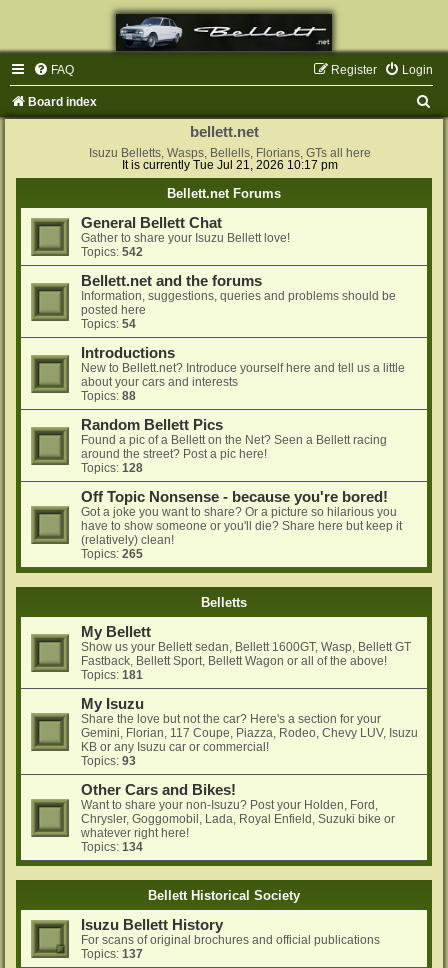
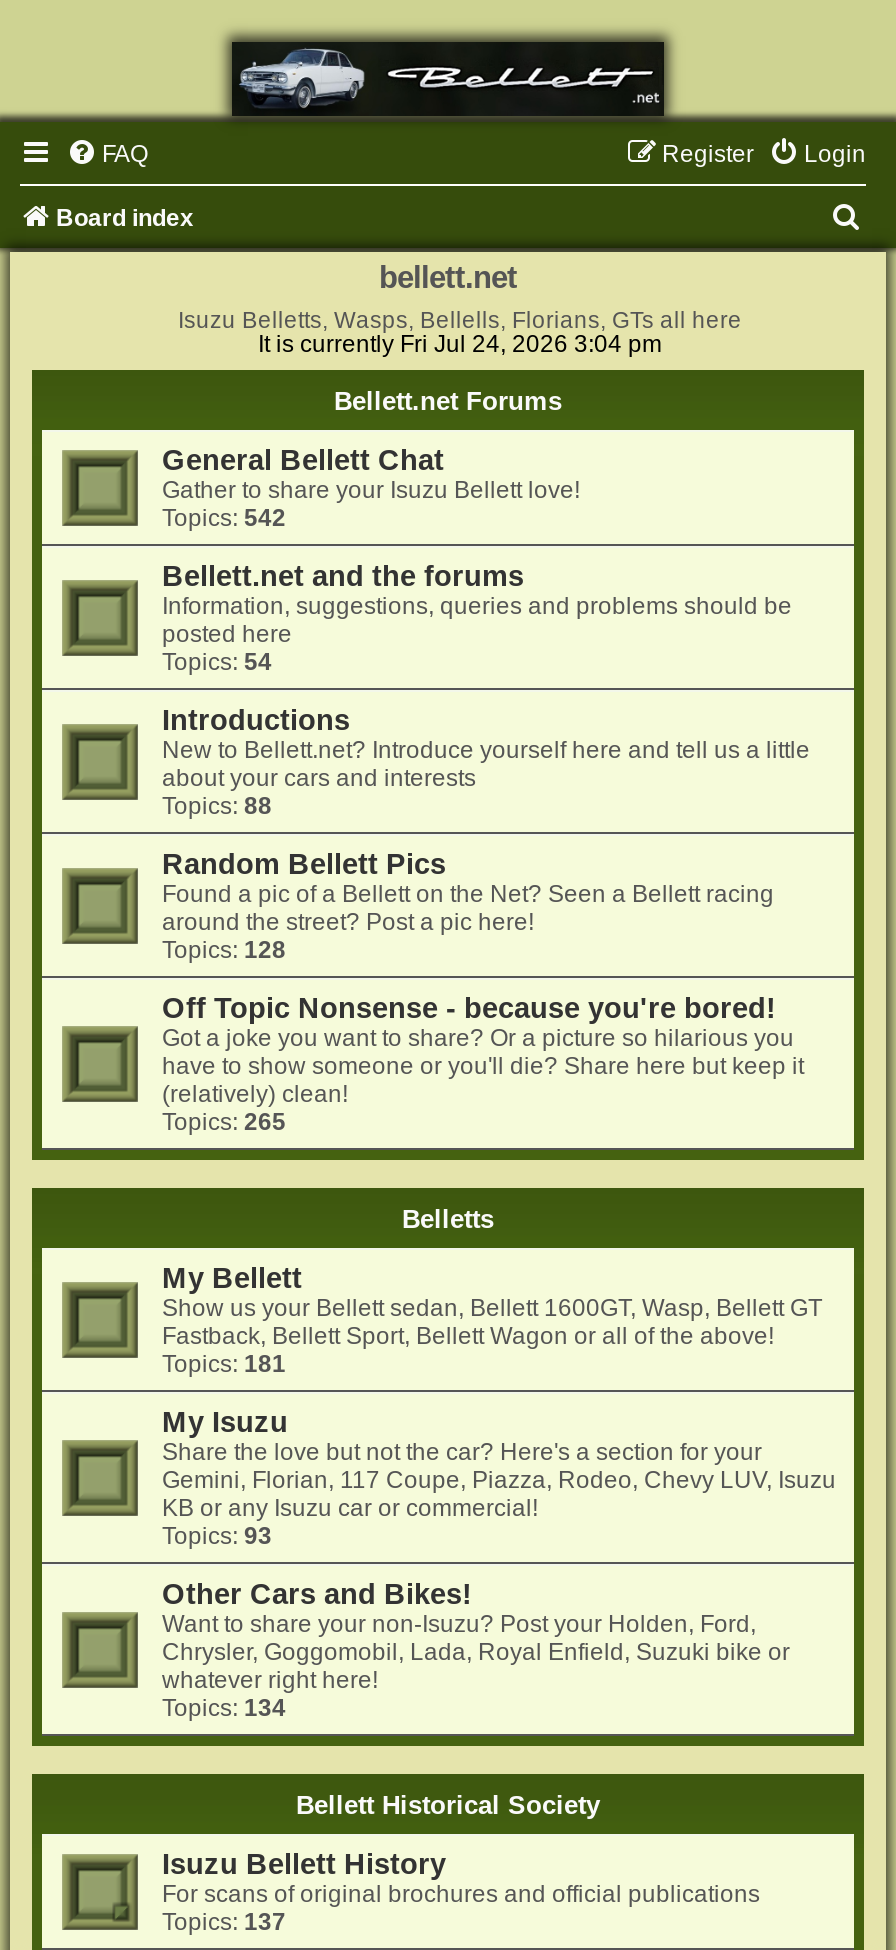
[122,158,338,172] It is currently Tue Jul 21, 2026 10:17 pm -> [258,329,662,357] It is currently Fri Jul 24, 2026 3:04 pm

